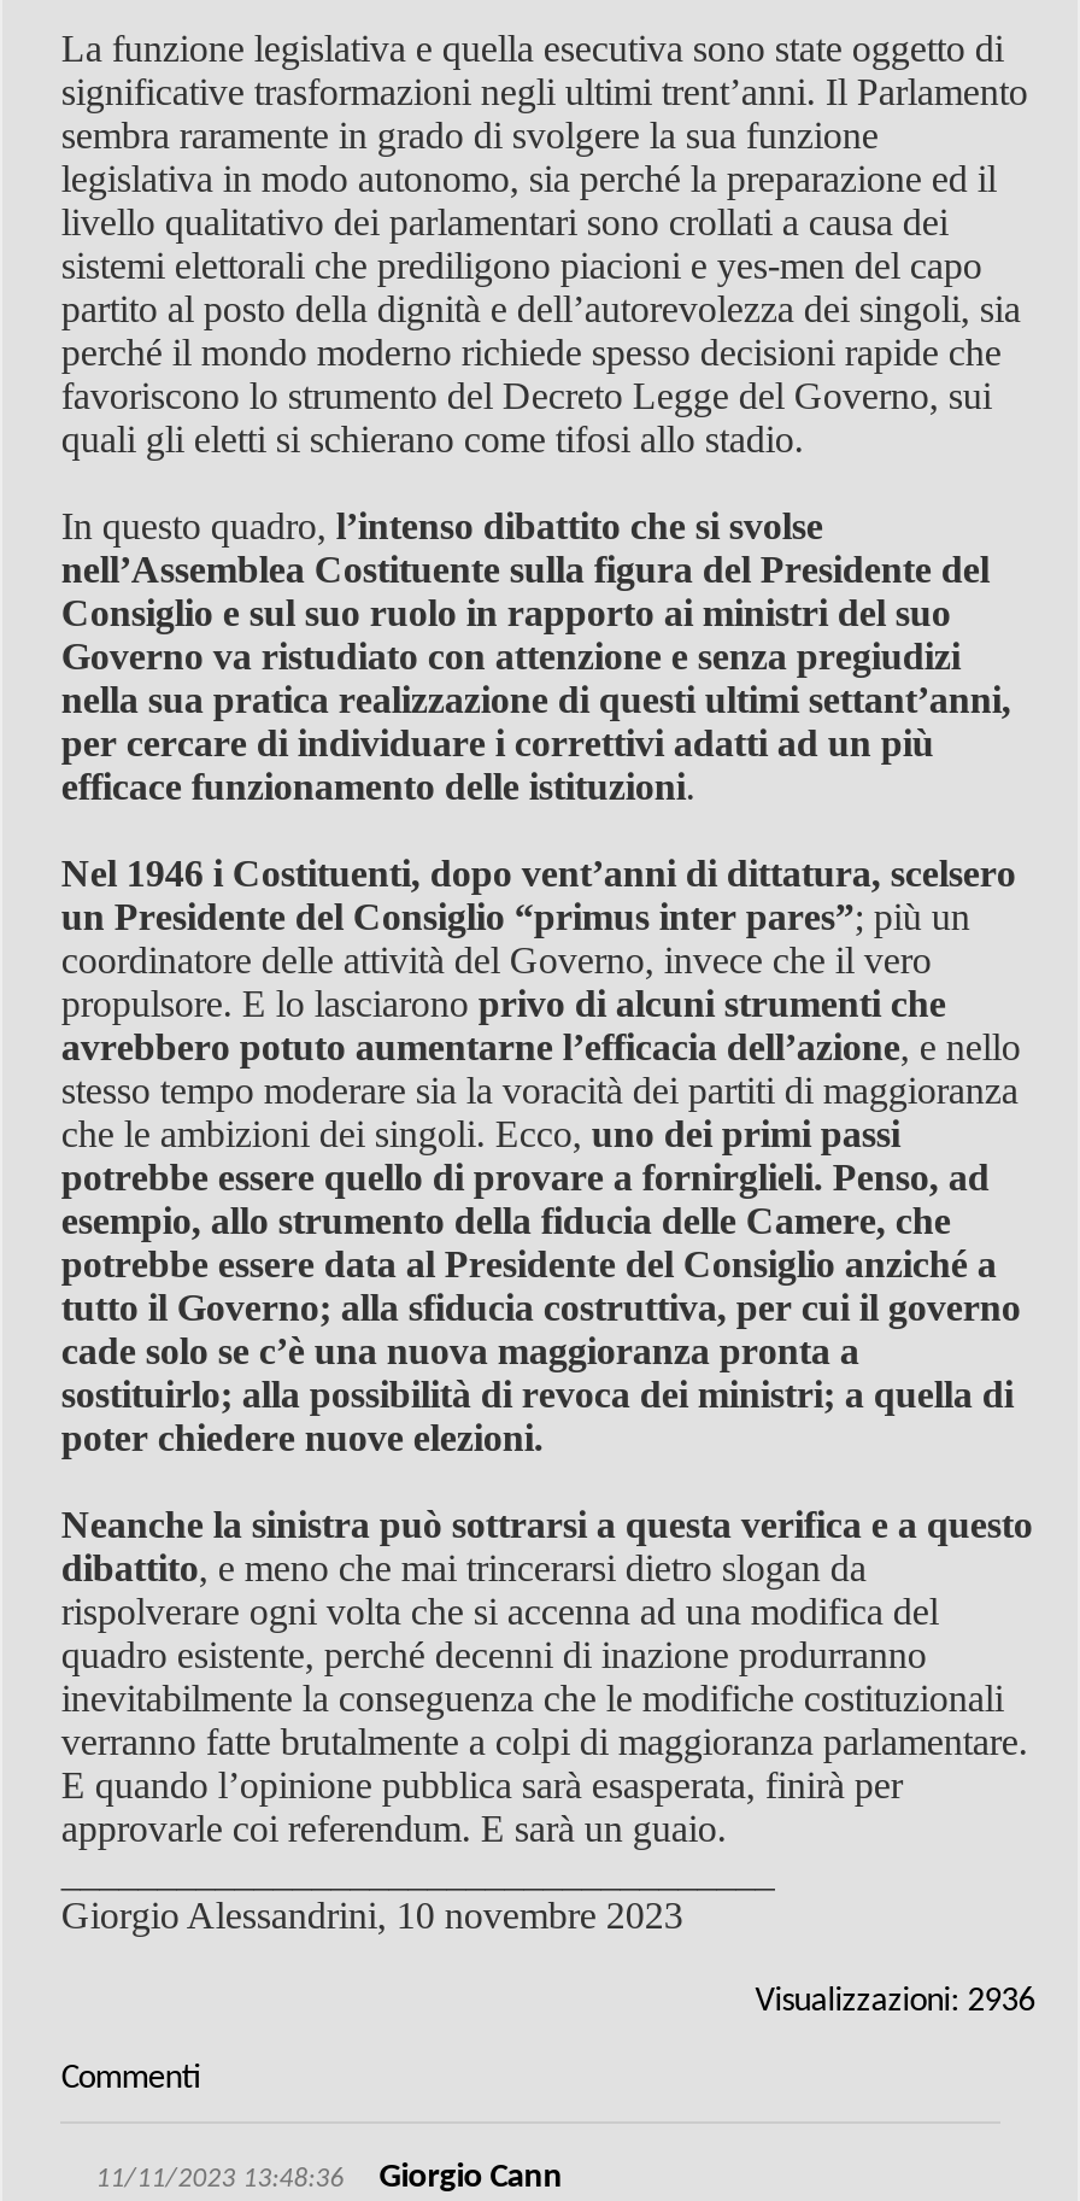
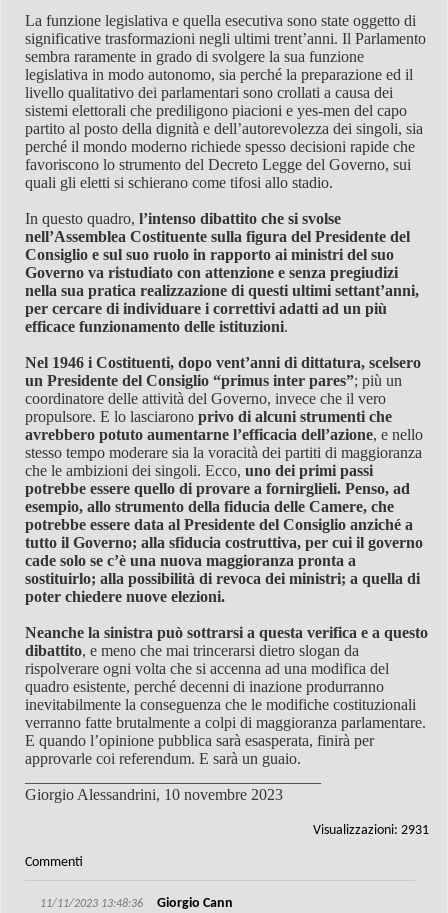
[755,1984,1035,2020] Visualizzazioni: 2936 -> [313,823,429,838] Visualizzazioni: 2931

